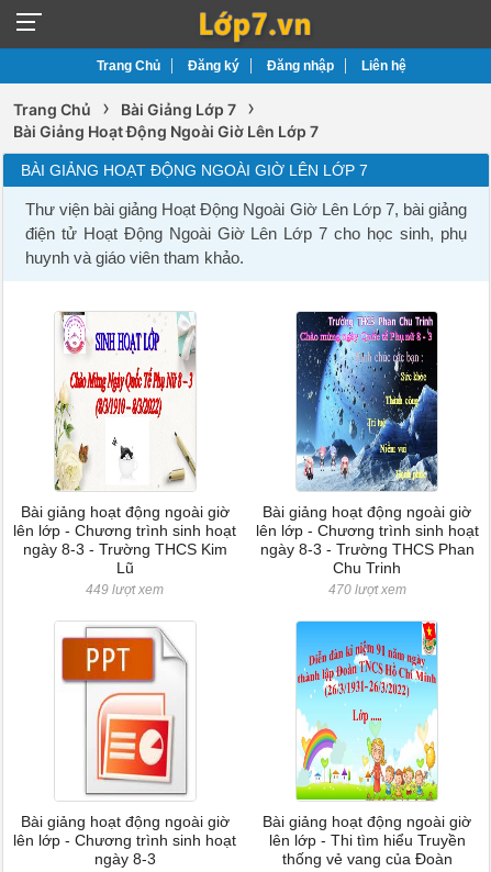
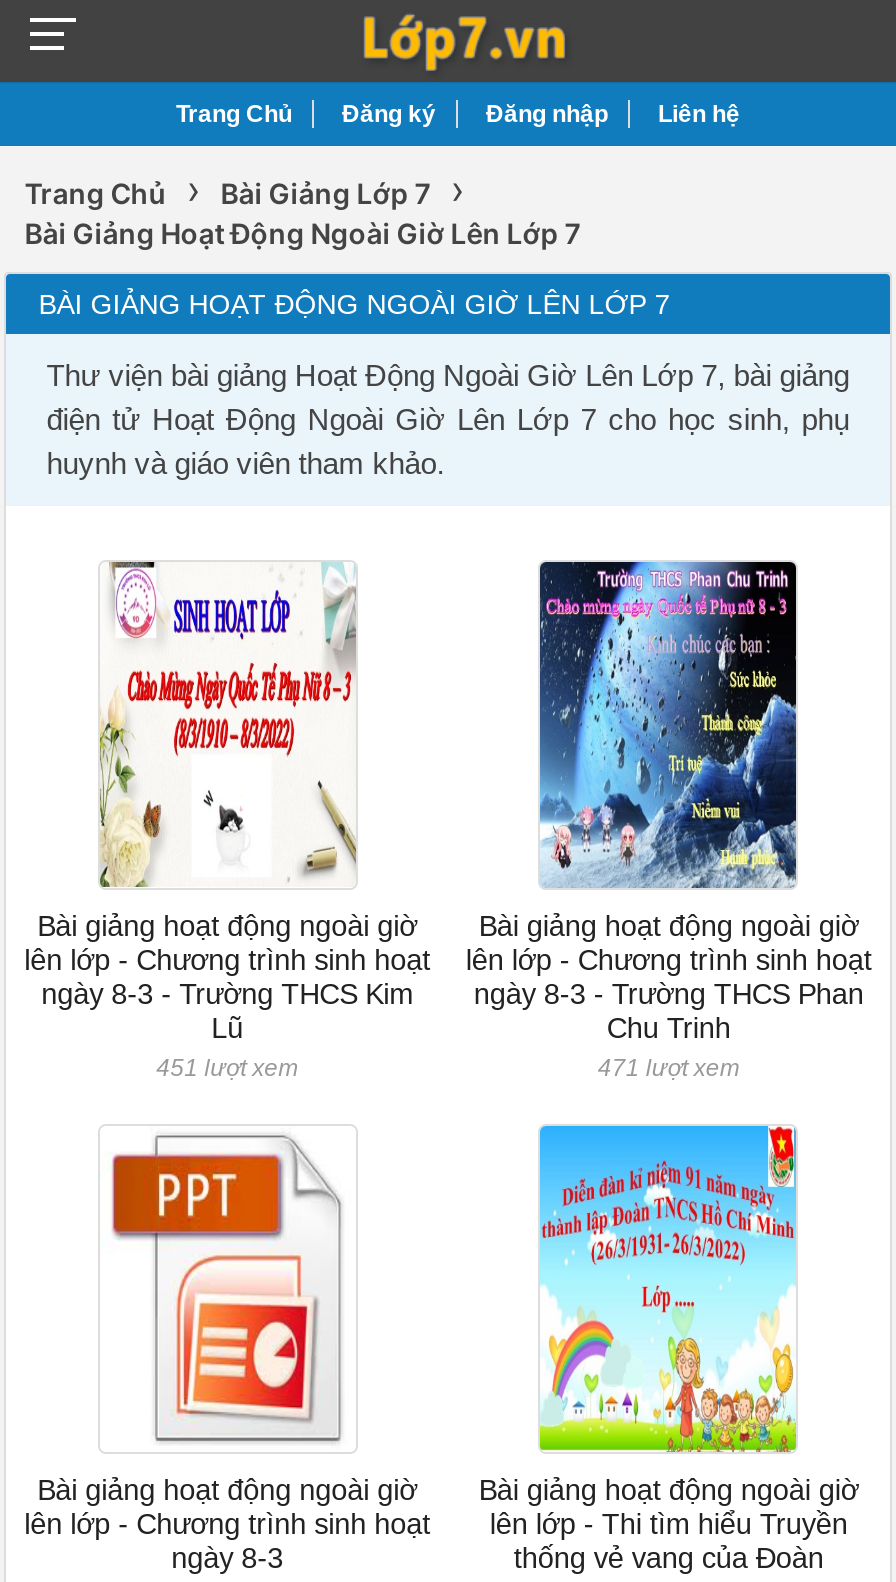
[86,582,164,597] 449 lượt xem -> [156,1054,298,1082] 451 lượt xem
[328,582,406,597] 470 lượt xem -> [598,1054,740,1082] 471 lượt xem

